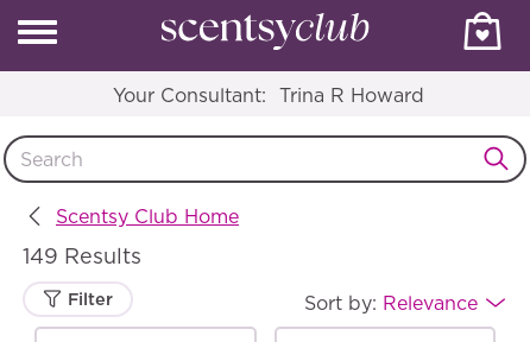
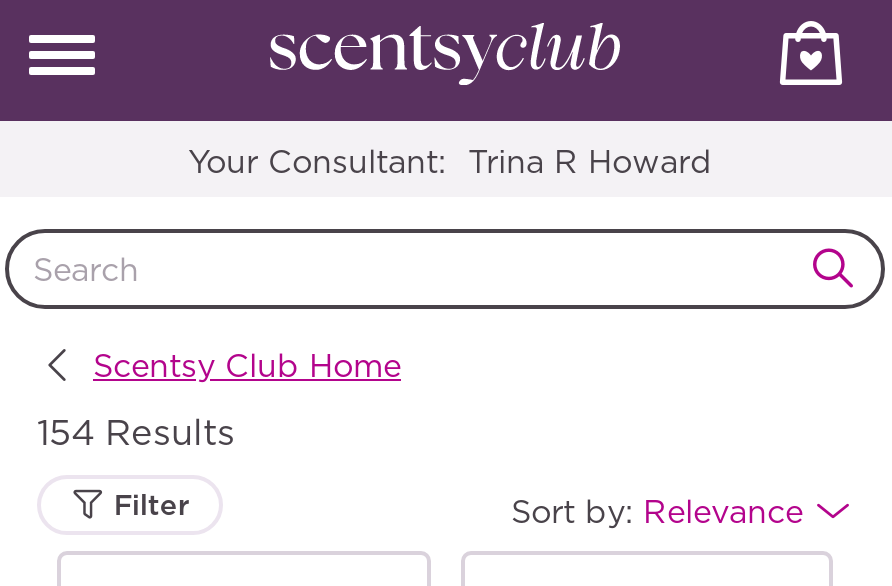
[23,241,141,271] 149 Results -> [37,407,235,457] 154 Results

